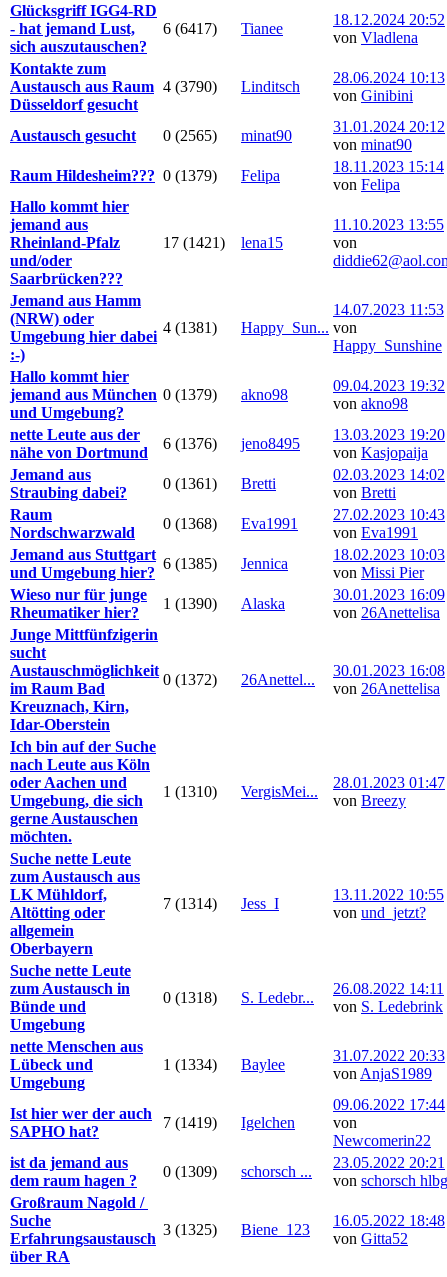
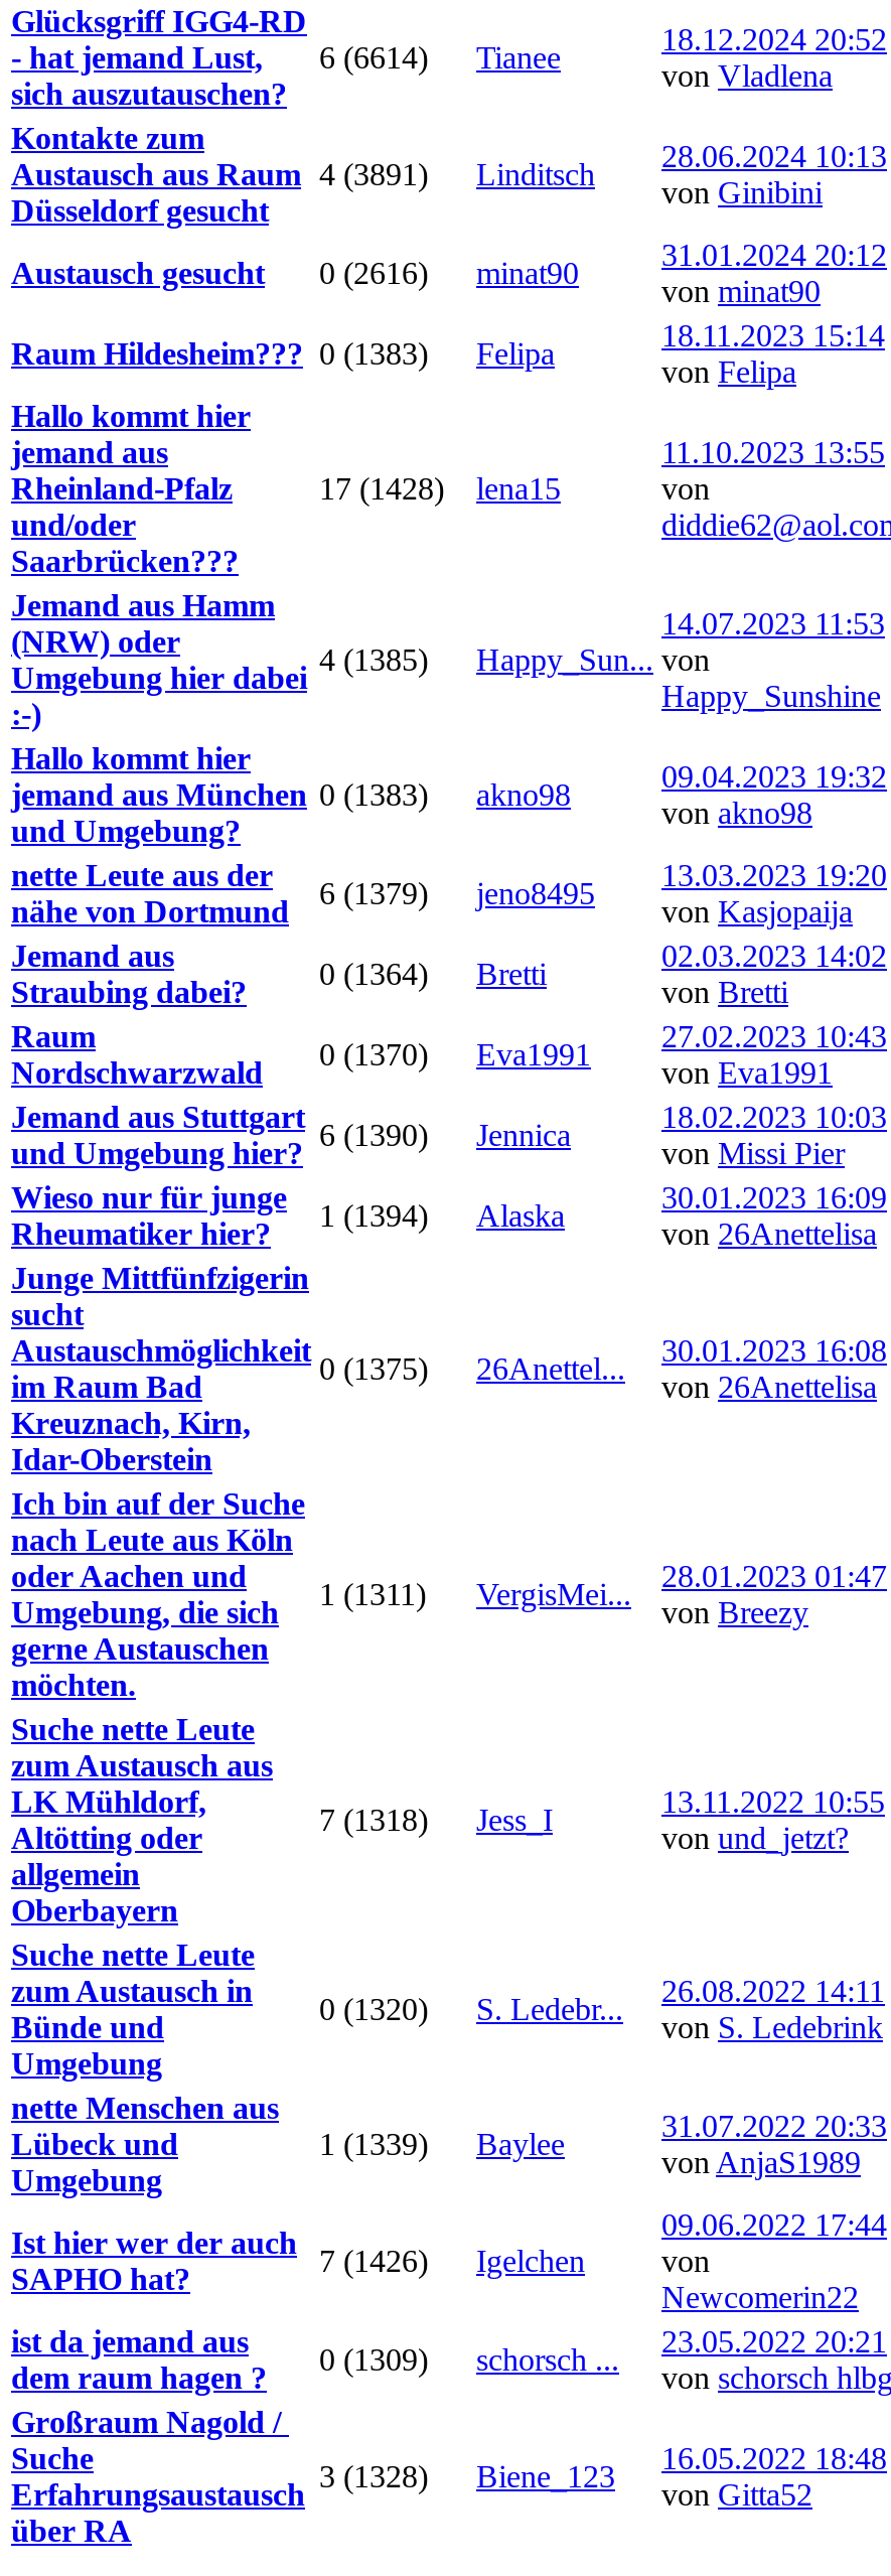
[10,20,283,37] - hat jemand Lust, 6 (6417) Tianee -> [11,41,561,76] - hat jemand Lust, 6 (6614) Tianee
[10,78,300,95] Austausch aus Raum 4 (3790) Linditsch -> [11,158,595,192] Austausch aus Raum 4 (3891) Linditsch
[10,127,292,144] Austausch gesucht 0 (2565) minat90 -> [11,257,579,291] Austausch gesucht 0 (2616) minat90
[10,167,217,184] Raum Hildesheim??? 0 (1379) -> [11,337,428,372] Raum Hildesheim??? 0 (1383)
[163,234,283,251] 17 (1421) lena15 -> [319,472,561,507] 17 (1428) lena15
[163,319,357,336] 4 (1381) Happy_Sun... von -> [319,643,710,678] 4 (1385) Happy_Sun... von
[10,386,288,403] jemand aus München 0 (1379) akno98 -> [11,778,571,813] jemand aus München 0 (1383) akno98
[163,435,300,452] 6 (1376) jeno8495 -> [319,877,595,911] 6 (1379) jeno8495
[163,475,276,492] 0 (1361) Bretti -> [319,958,547,992] 0 (1364) Bretti
[163,515,298,532] 0 (1368) Eva1991 -> [319,1038,591,1072] 0 (1370) Eva1991
[163,555,288,572] 6 (1385) Jennica -> [319,1119,571,1153] 6 (1390) Jennica
[163,595,285,612] 1 (1390) Alaska -> [319,1199,565,1234] 1 (1394) Alaska
[163,671,315,688] 0 (1372) 26Anettel... -> [319,1352,625,1387] 0 (1375) 26Anettel...
[163,783,318,800] 1 (1310) VergisMei... -> [319,1578,631,1612] 1 (1311) VergisMei...
[163,895,279,912] 7 (1314) Jess_I -> [319,1804,553,1838] 7 (1318) Jess_I
[163,989,314,1006] 0 (1318) S. Ledebr... -> [319,1993,623,2027] 0 (1320) S. Ledebr...
[163,1056,285,1073] 1 (1334) Baylee -> [319,2128,565,2162] 1 (1339) Baylee
[163,1114,295,1131] 7 (1419) Igelchen -> [319,2245,585,2279] 7 (1426) Igelchen
[163,1221,310,1238] 3 (1325) Biene_123 -> [319,2460,615,2494] 3 (1328) Biene_123

